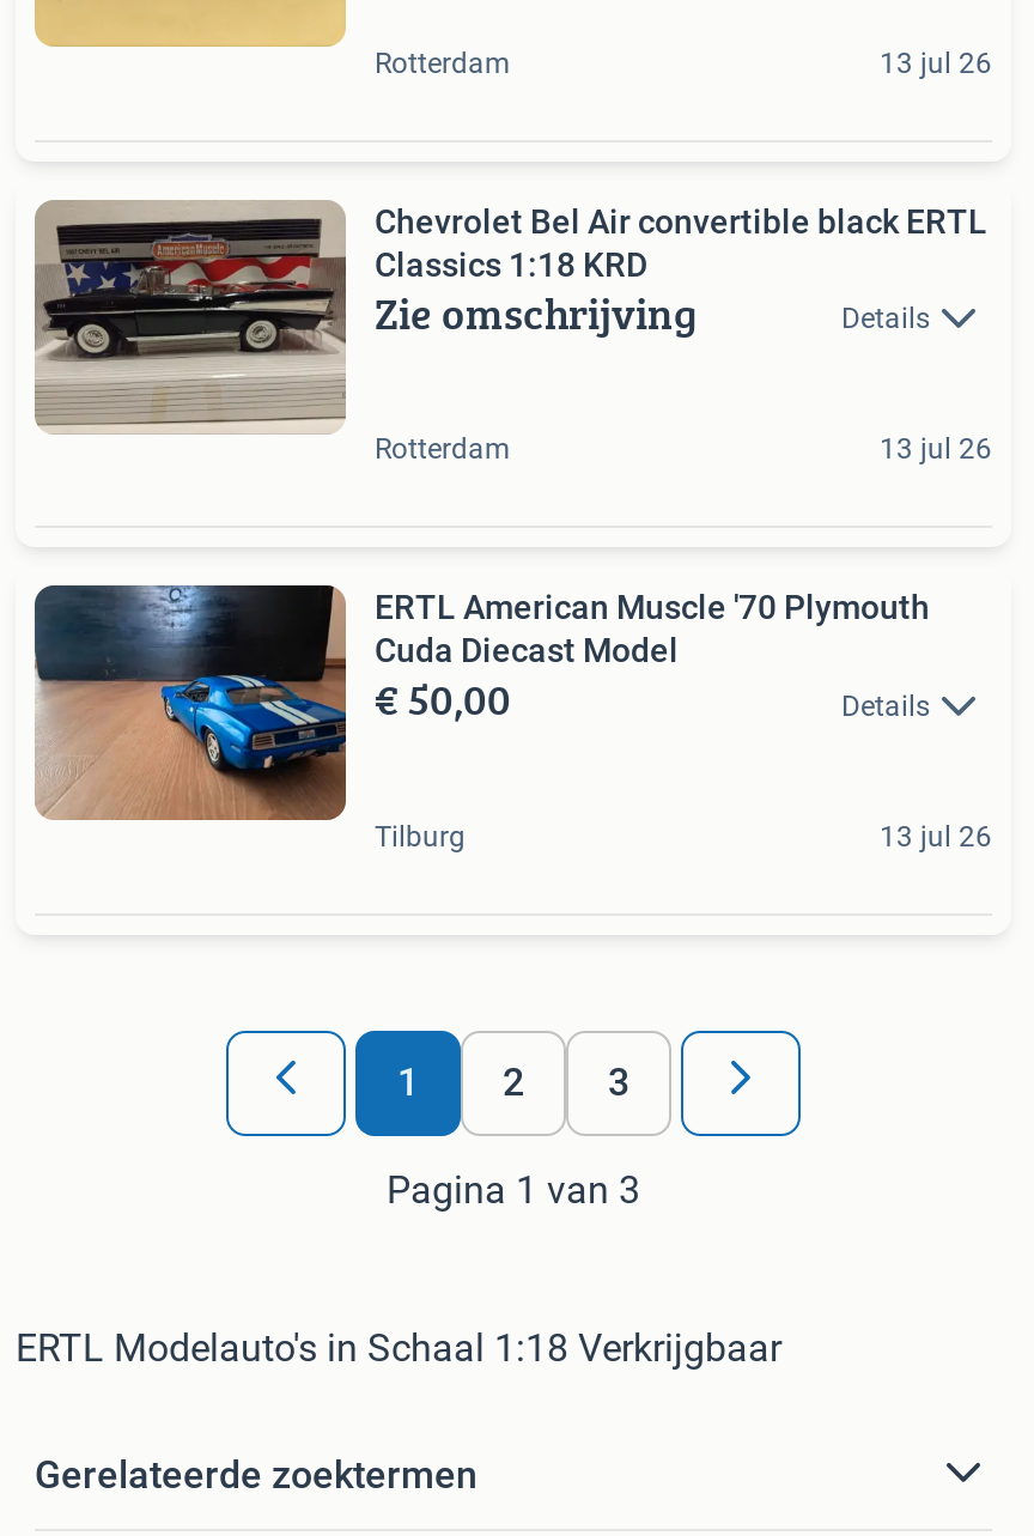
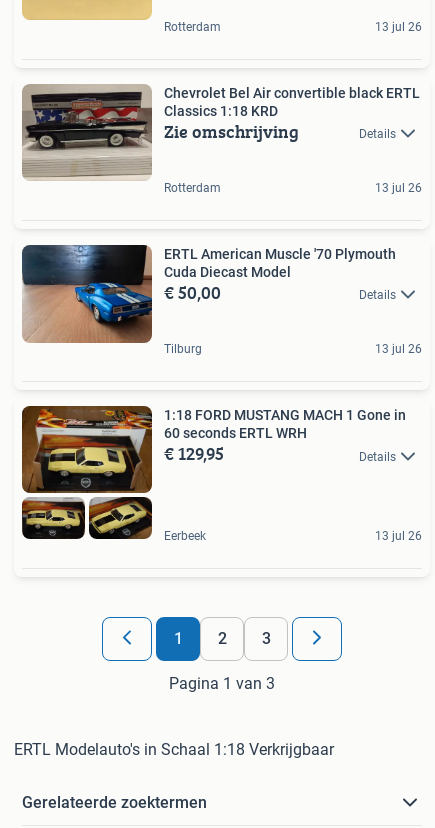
none -> [21,405,406,540] [image] | 1:18 FORD MUSTANG MACH 1 Gone in | 60 seconds ERTL WRH | € 129,95 | Details
none -> [164,529,422,543] Eerbeek | 13 jul 26

